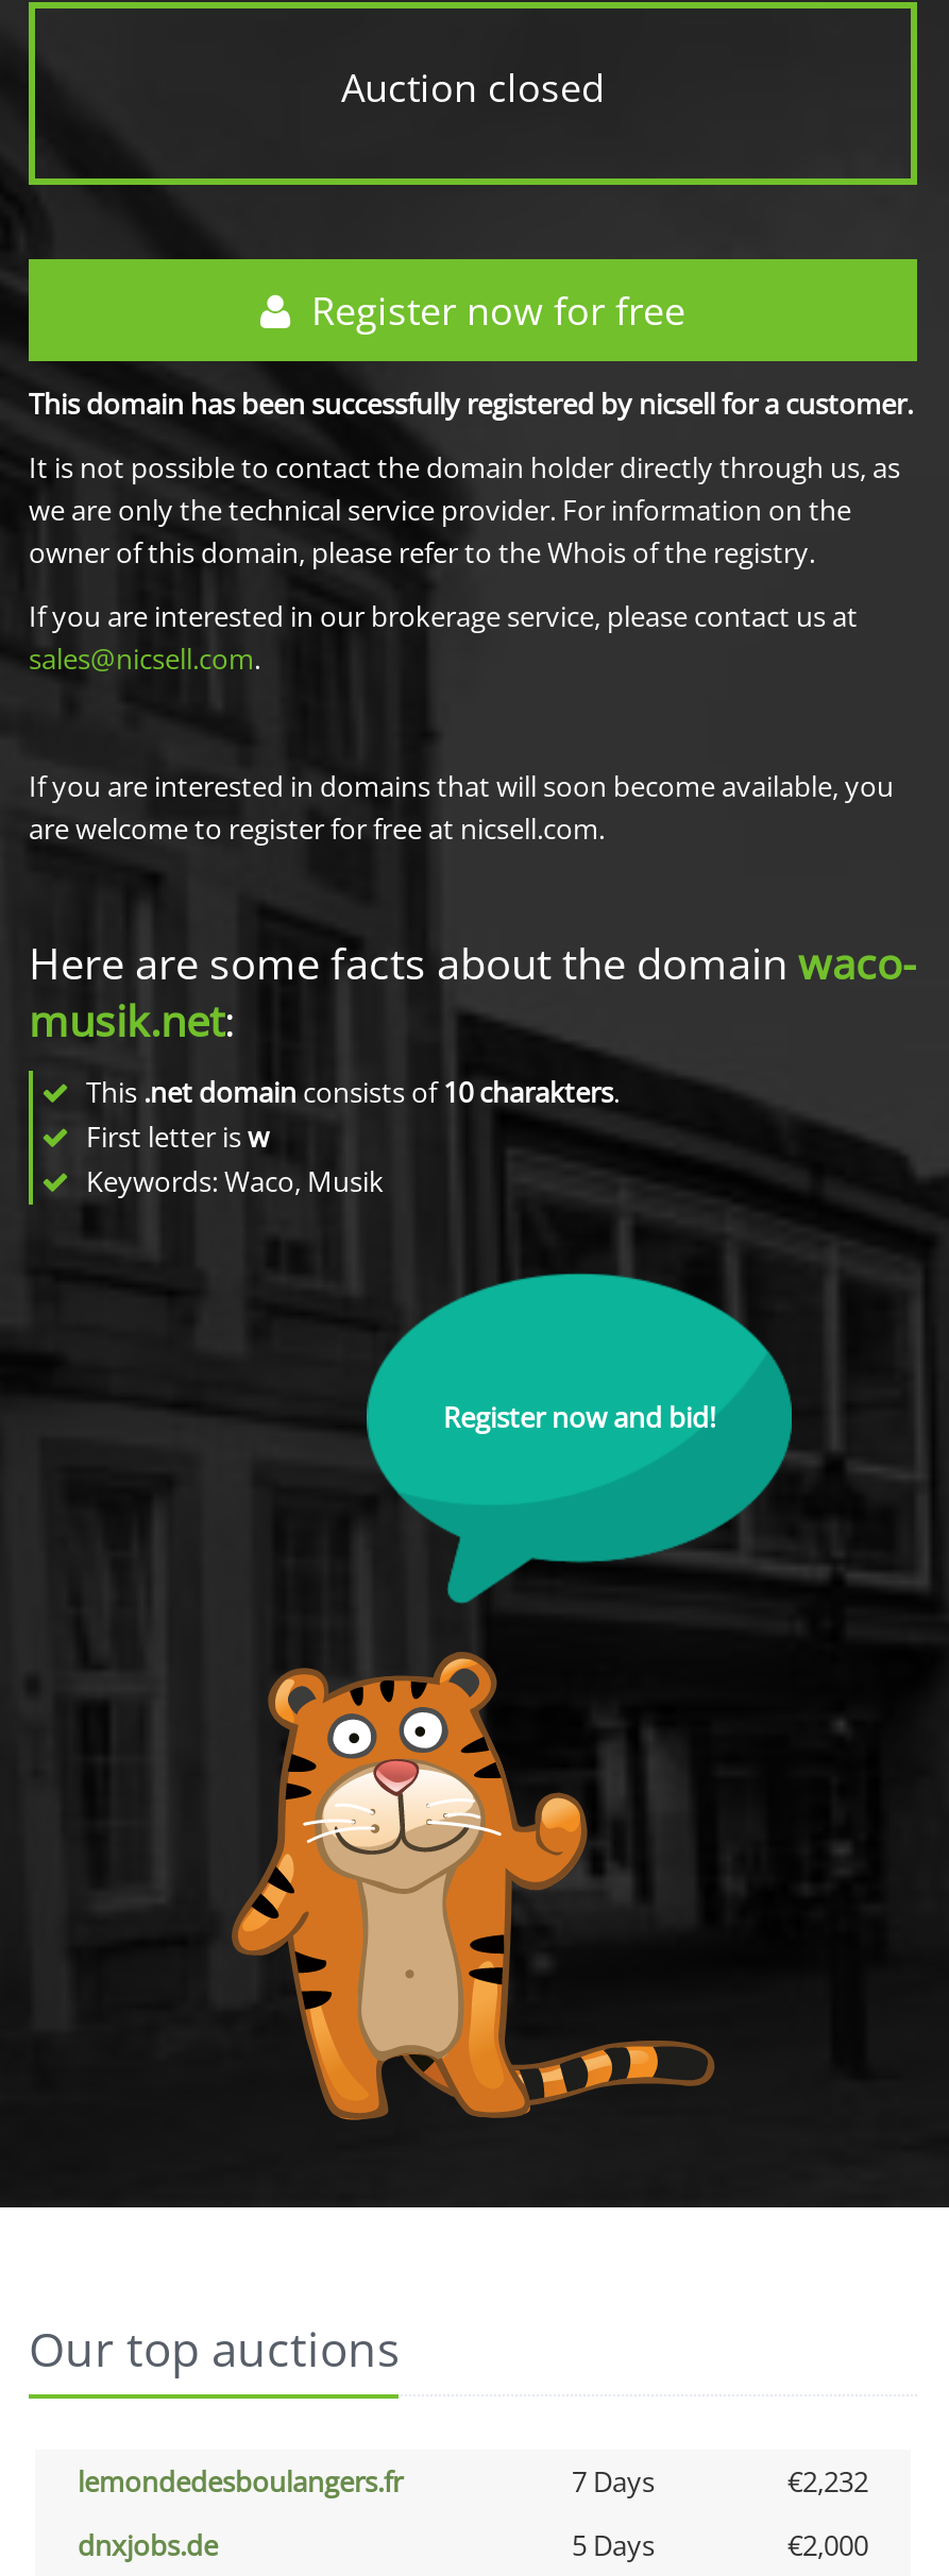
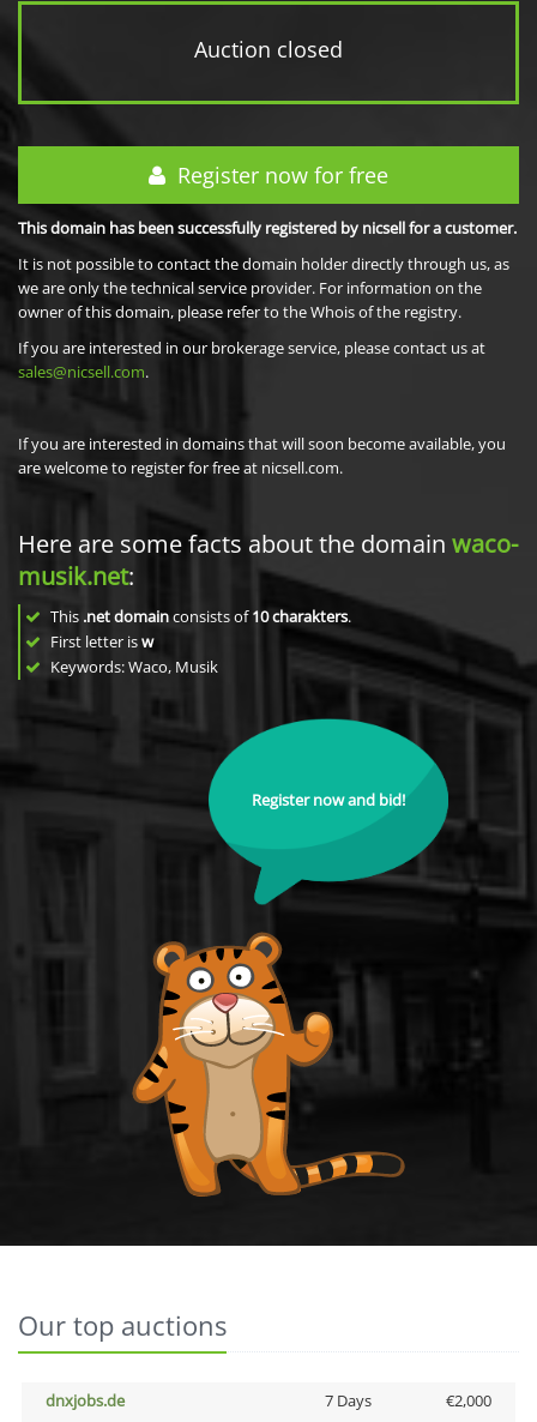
[78,2462,868,2501] lemondedesboulangers.fr | 7 Days | €2,232 -> none
[572,2526,655,2564] 5 Days -> [324,1390,371,1411] 7 Days

